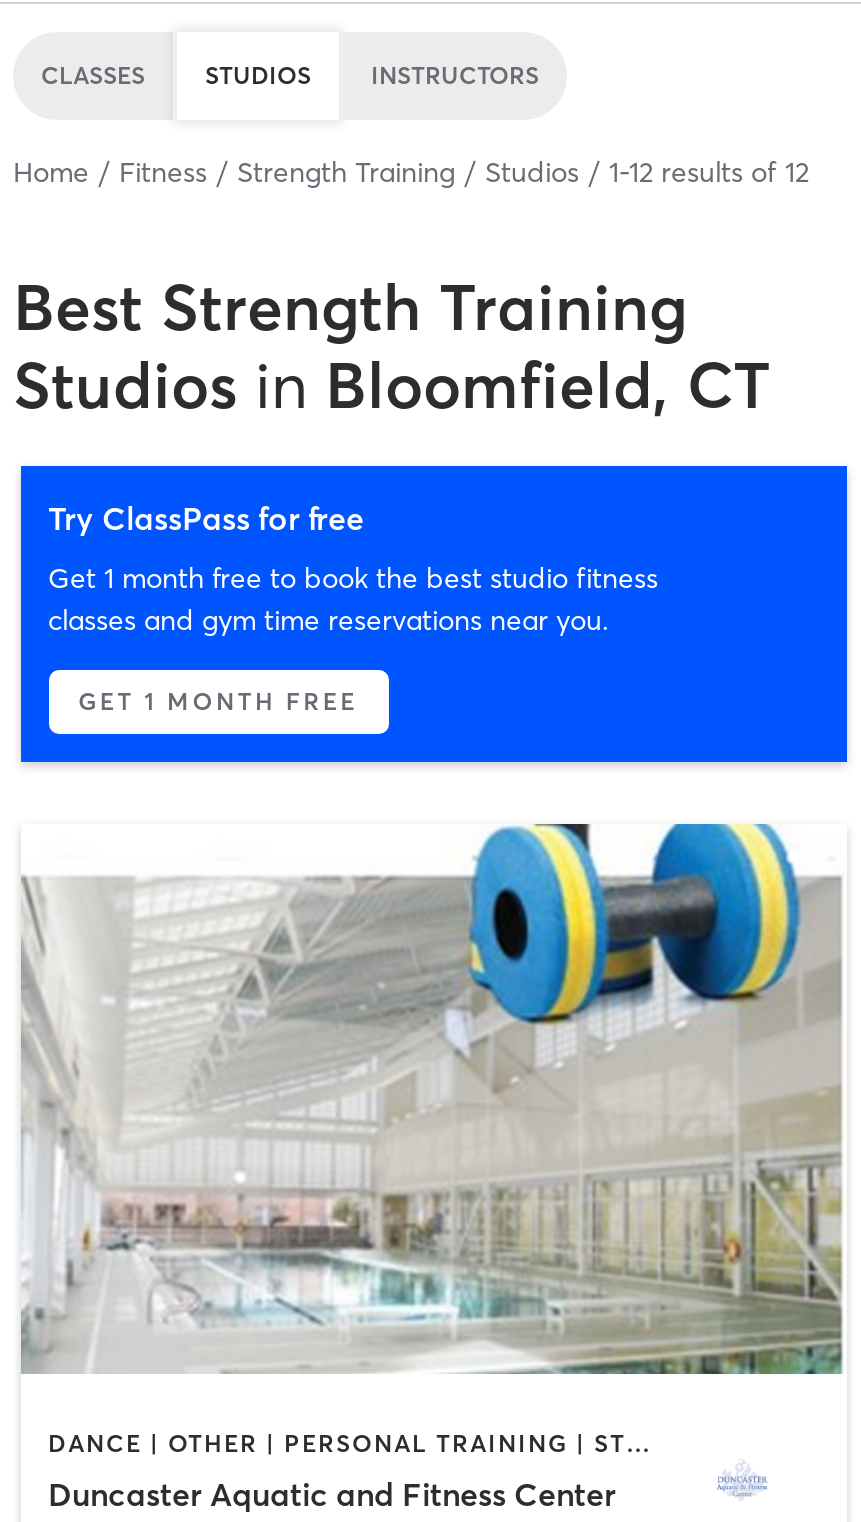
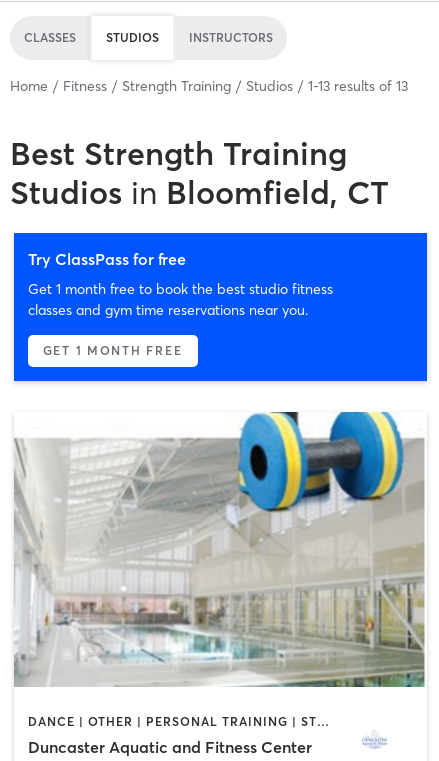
[13,153,809,189] Home Fitness Strength Training Studios 1-12 results of 12 -> [10,76,408,94] Home Fitness Strength Training Studios 1-13 results of 13

